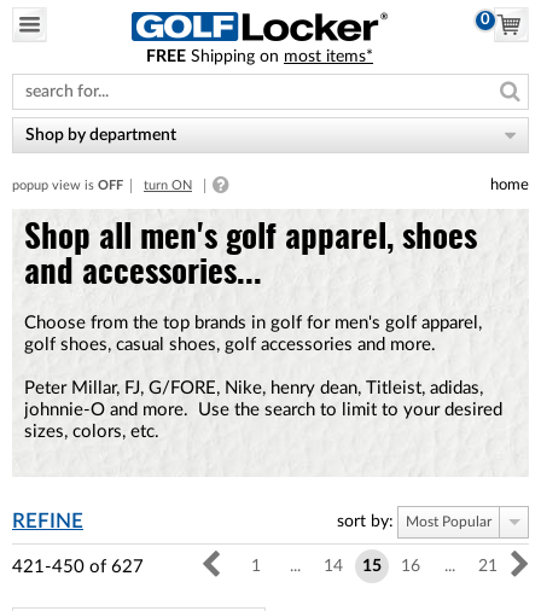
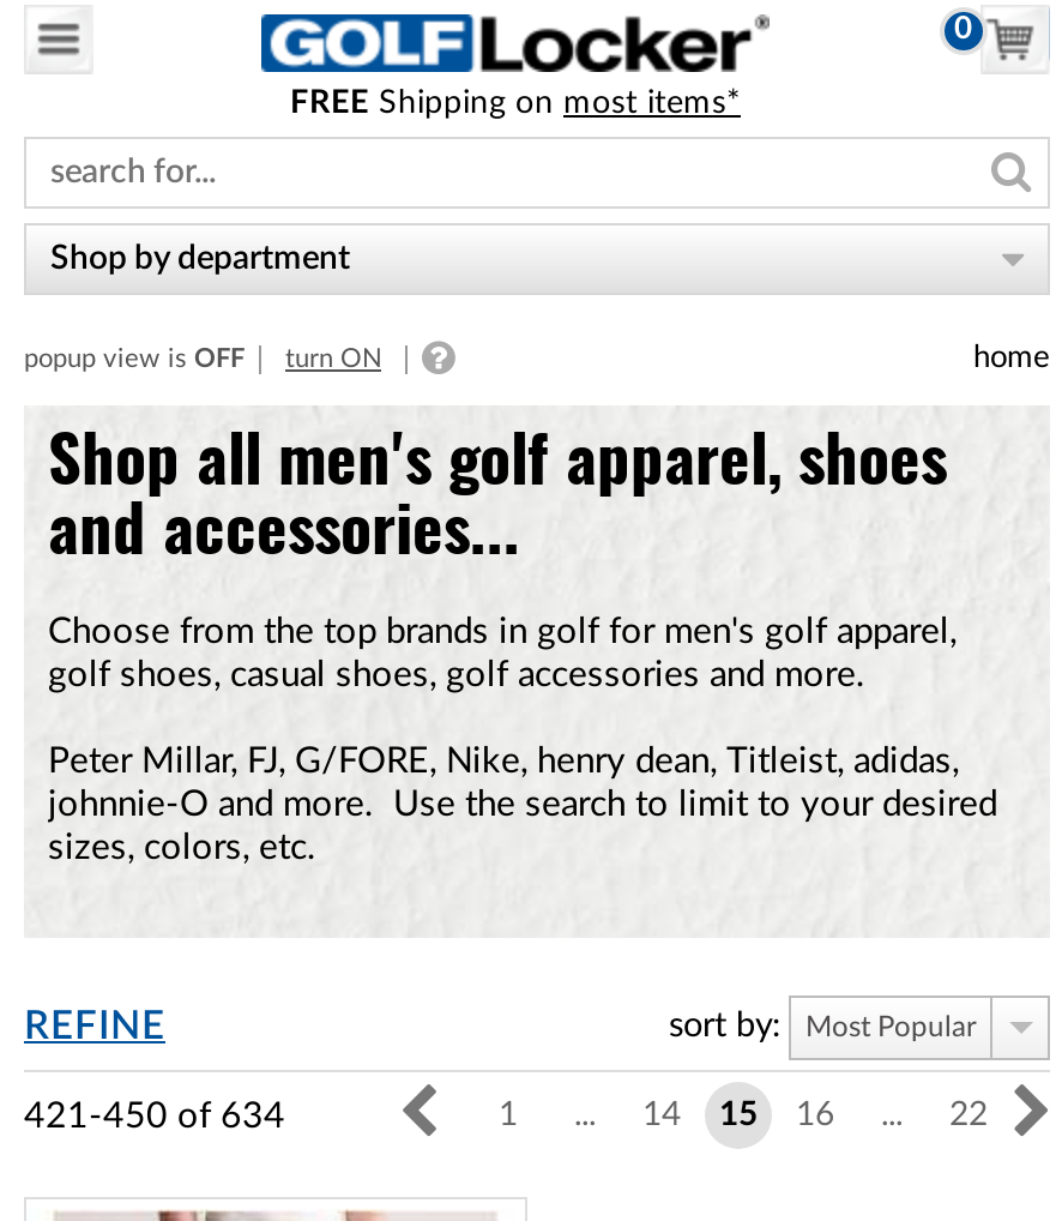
[12,558,144,576] 421-450 of 627 -> [24,1099,285,1135] 421-450 of 634
[478,558,498,575] 21 -> [949,1099,988,1132] 22

